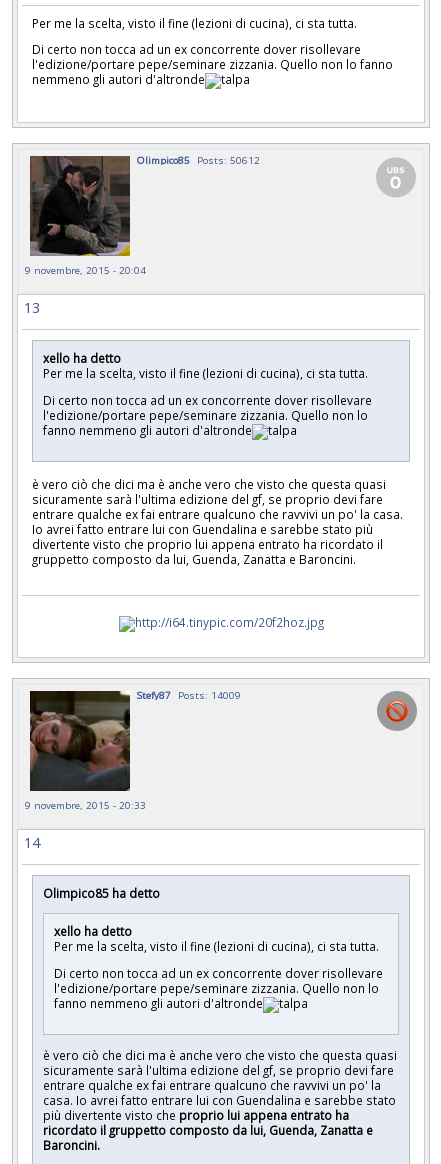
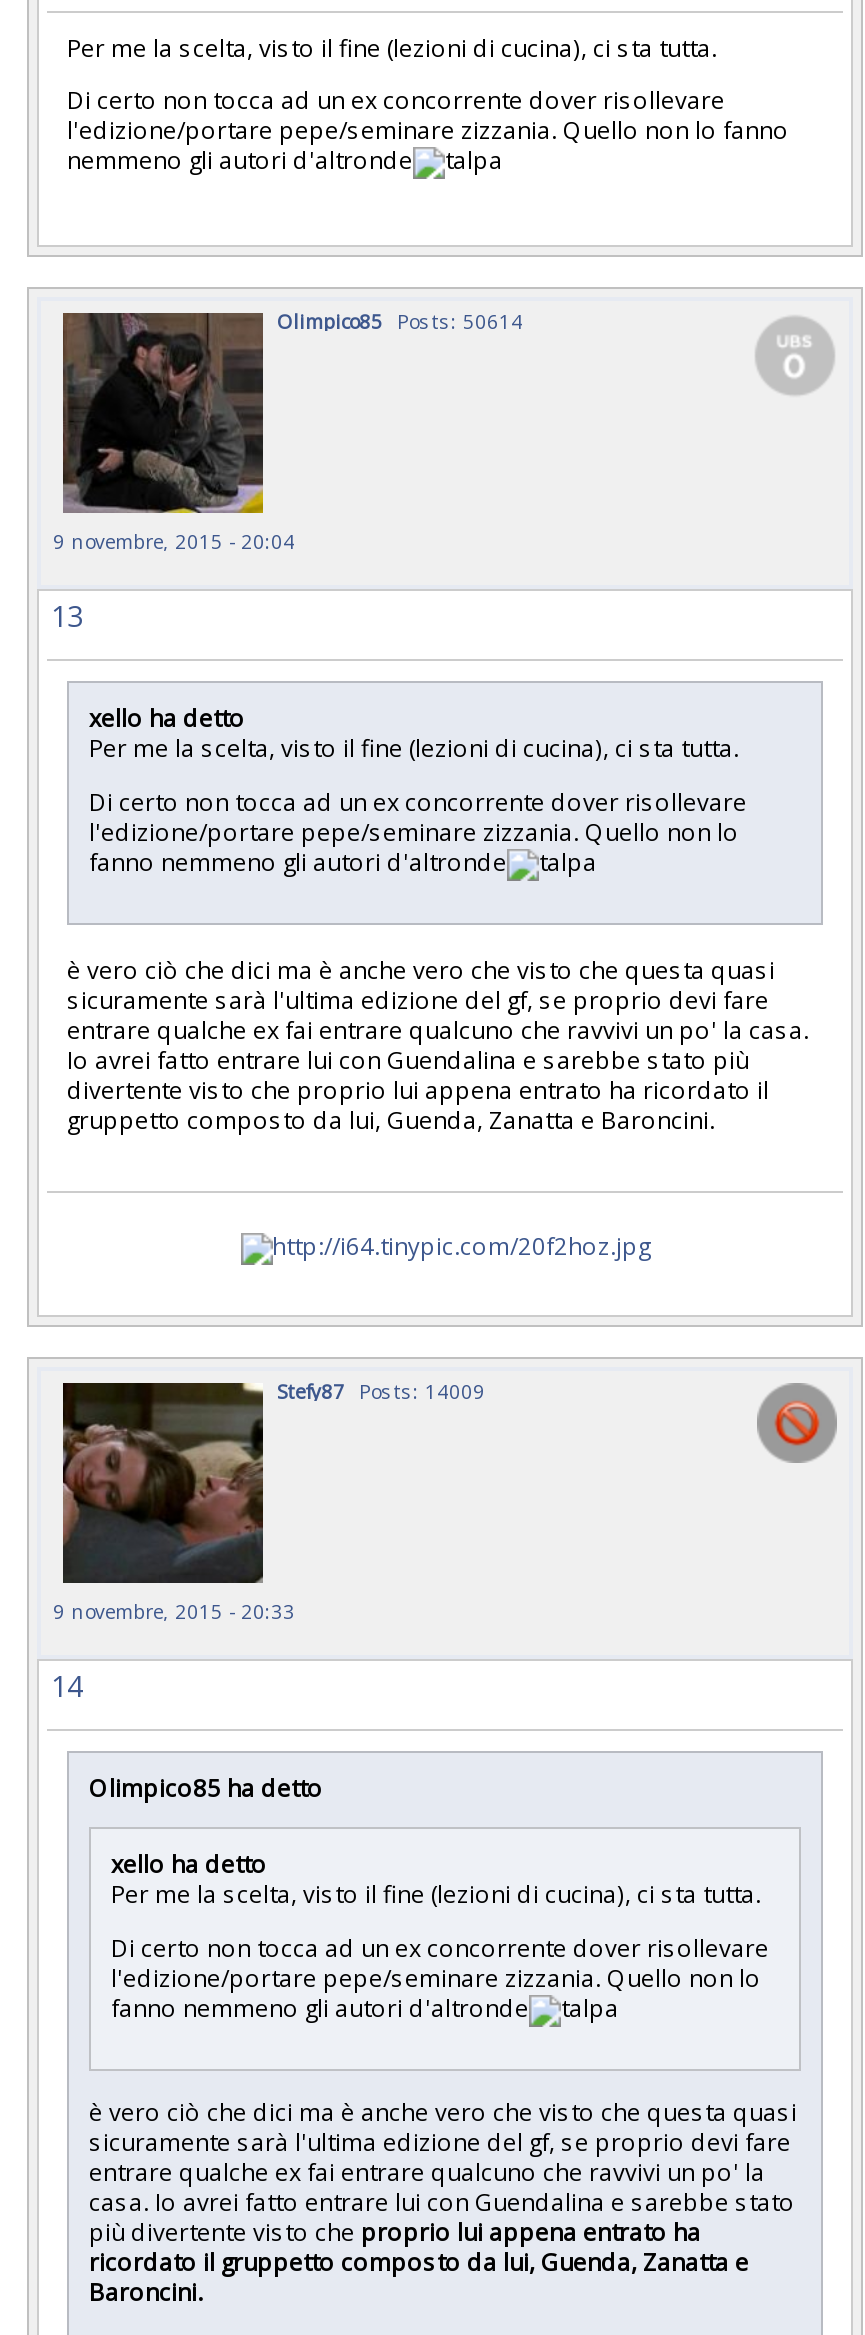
[137,153,260,167] Olimpico85 Posts: 50612 -> [277,307,523,335] Olimpico85 Posts: 50614

